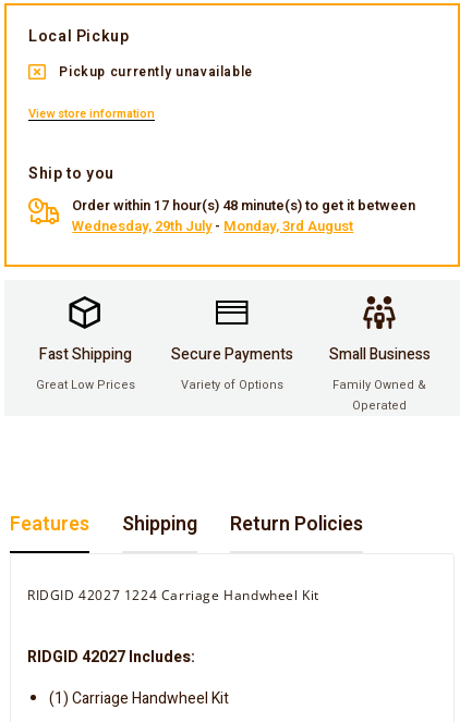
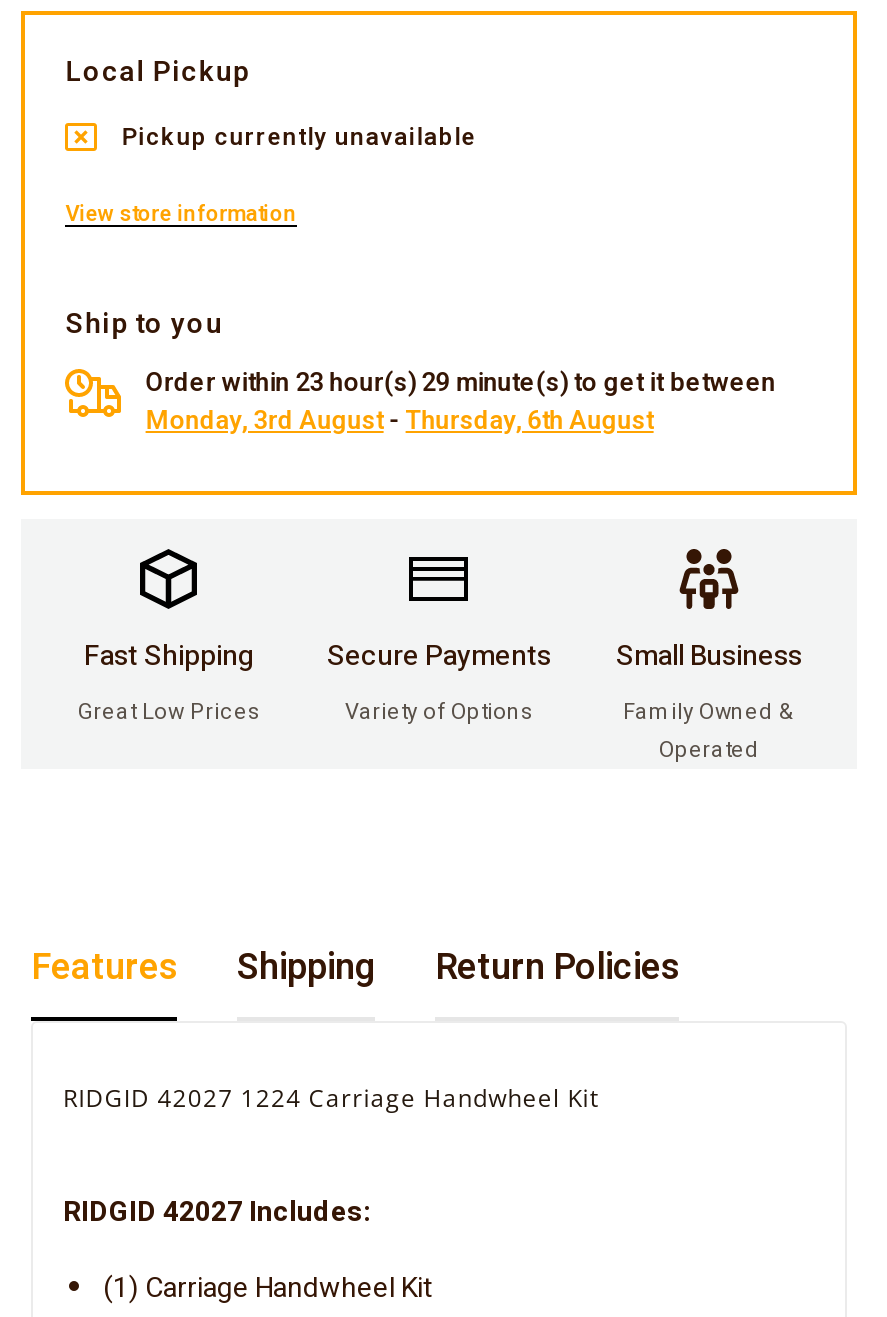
[72,195,416,216] Order within 17 hour(s) 48 minute(s) to get it between -> [146,364,776,402] Order within 23 hour(s) 29 minute(s) to get it between
[72,216,354,237] Wednesday, 29th July- Monday, 3rd August -> [146,402,654,440] Monday, 3rd August- Thursday, 6th August

